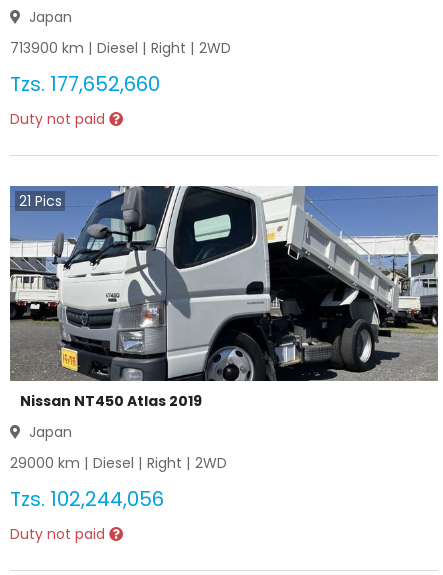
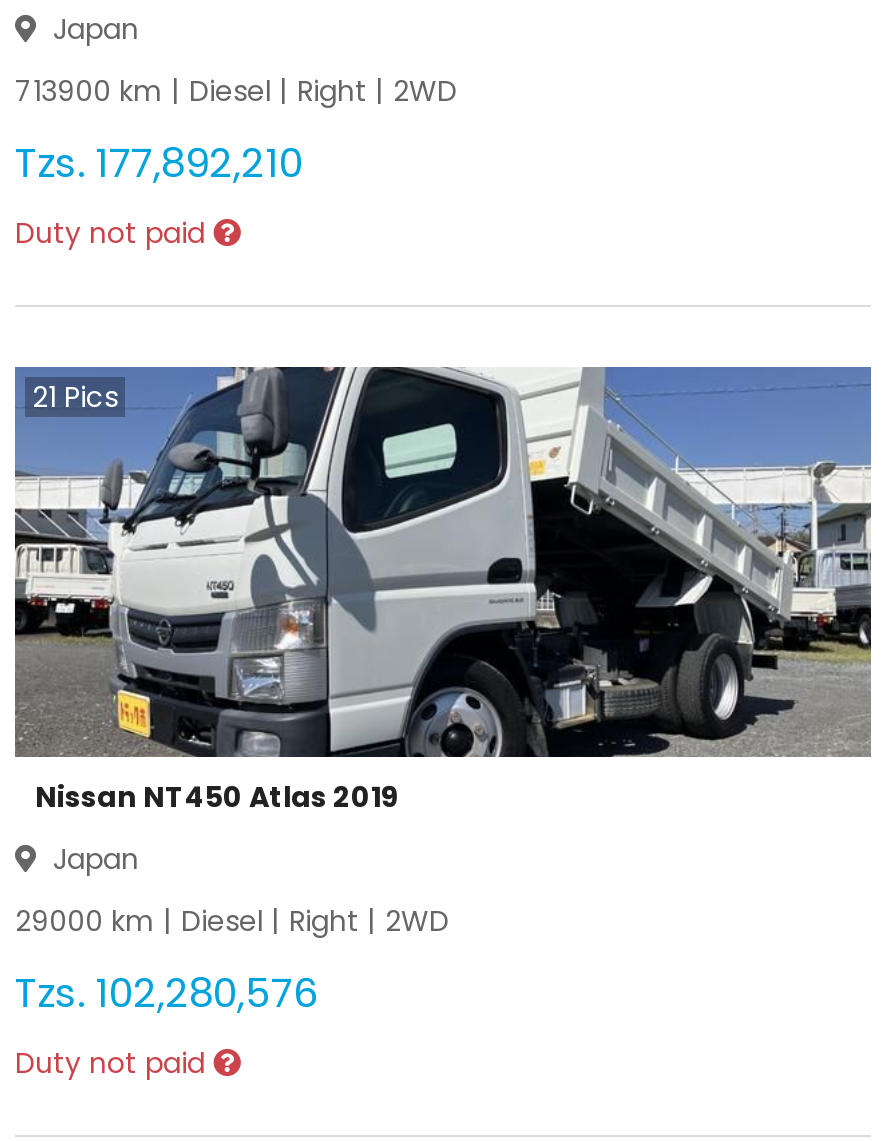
[10,70,160,98] Tzs. 177,652,660 -> [15,135,303,191] Tzs. 177,892,210
[10,485,164,513] Tzs. 102,244,056 -> [15,965,317,1021] Tzs. 102,280,576

